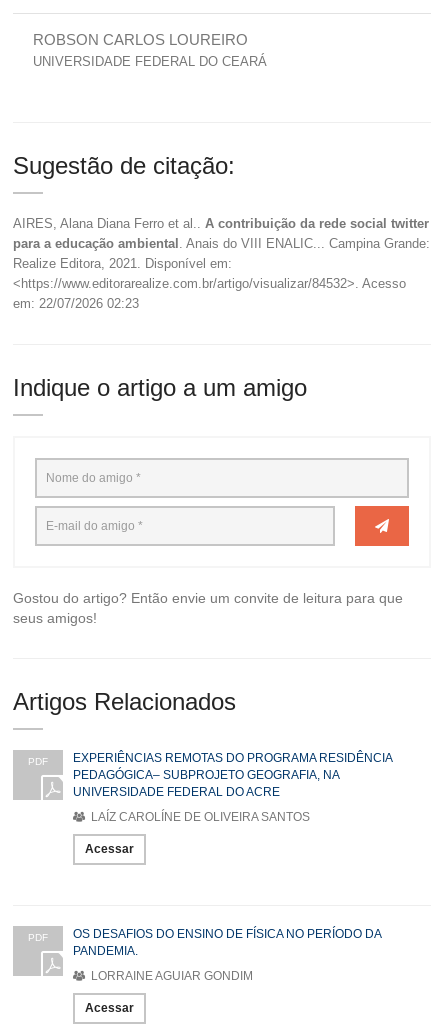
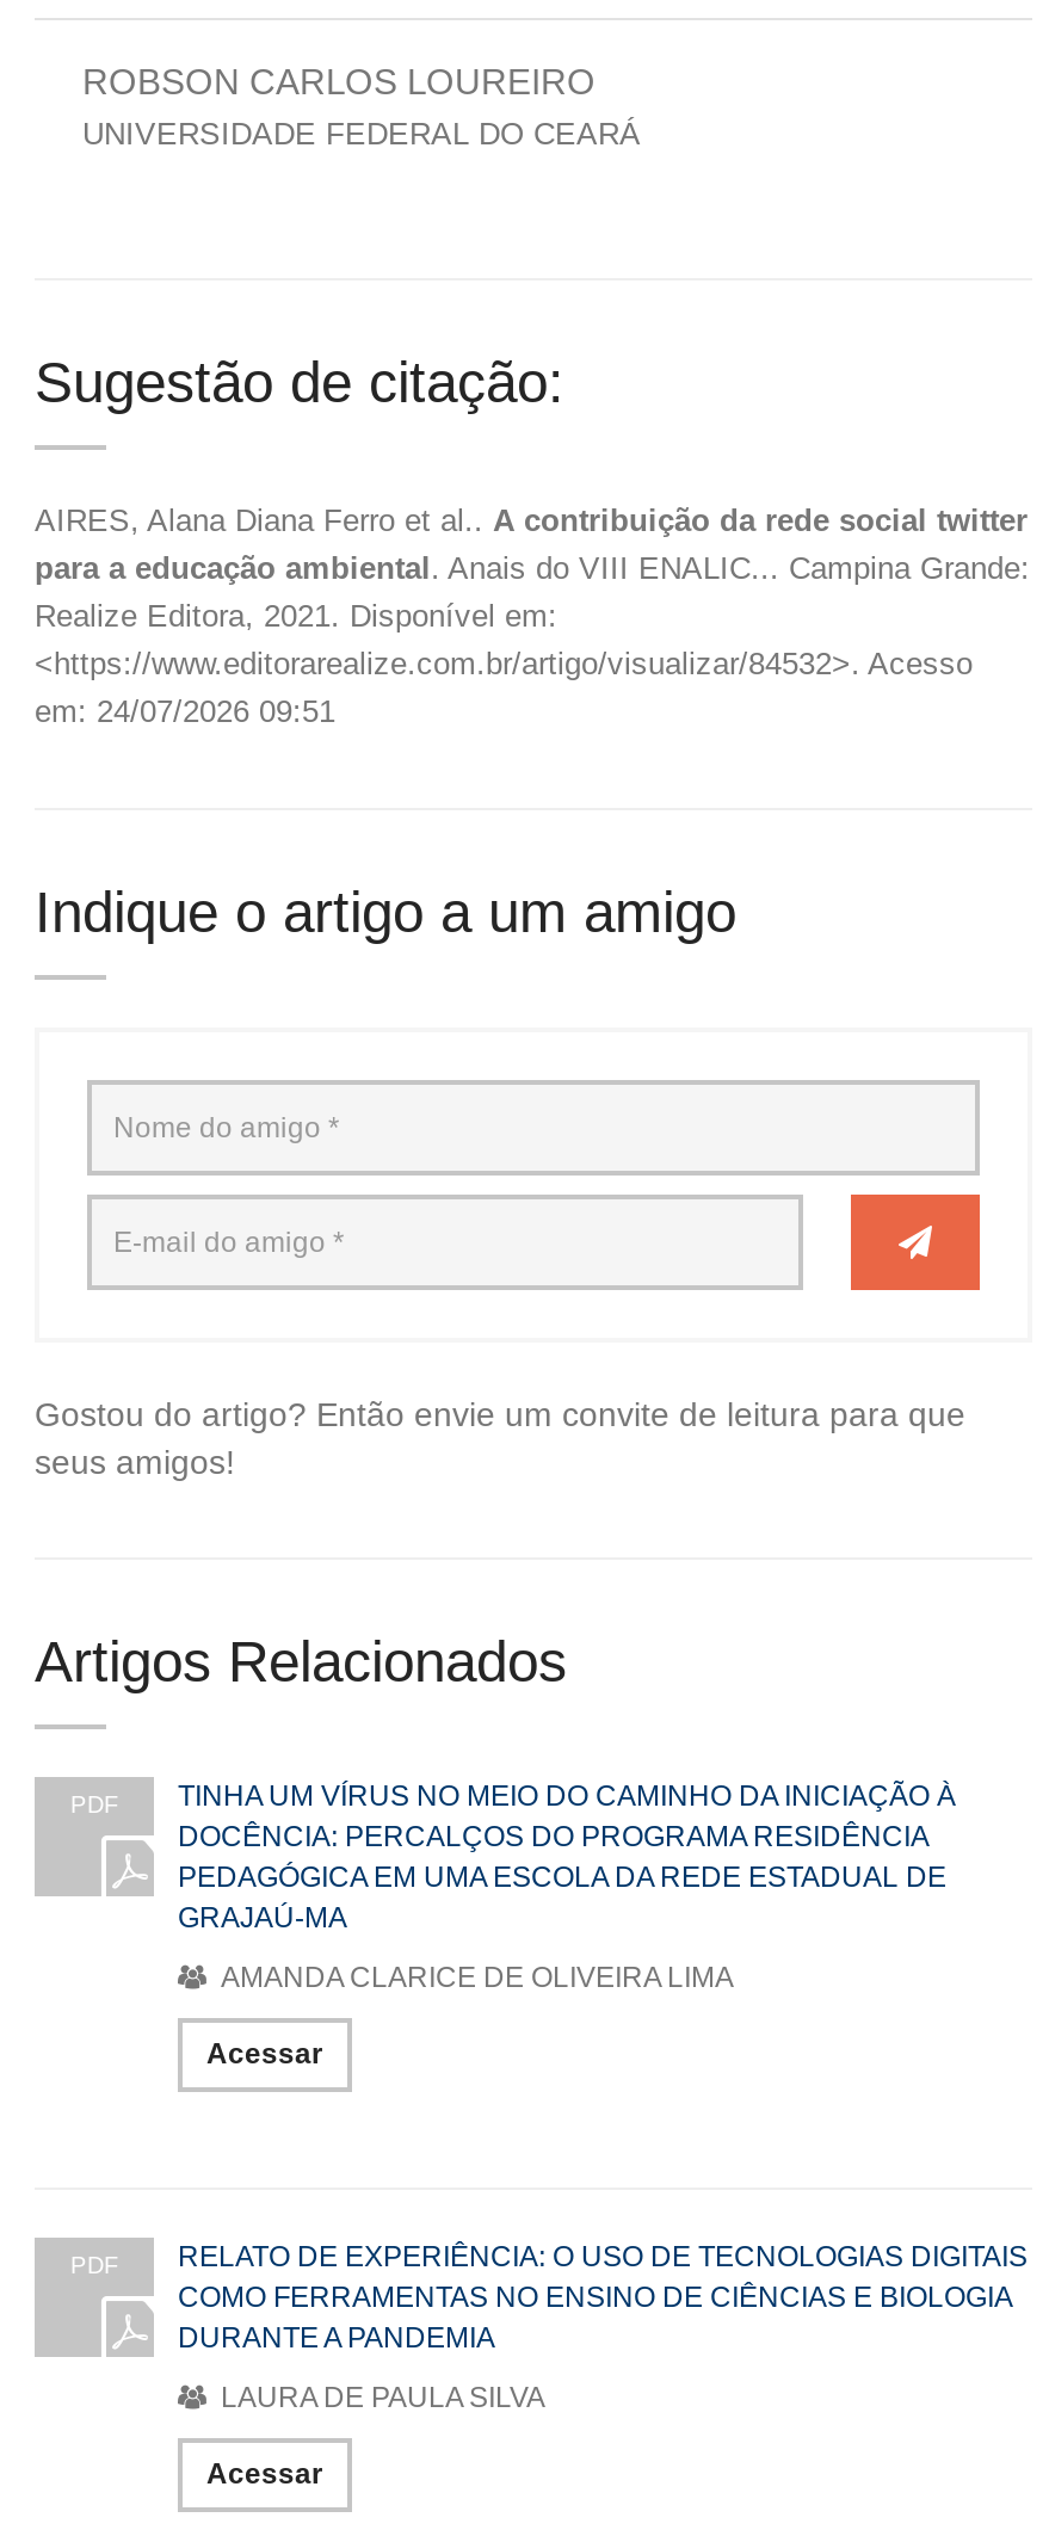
[13,296,139,311] em: 22/07/2026 02:23 -> [35,693,335,728] em: 24/07/2026 09:51
[73,751,392,799] EXPERIÊNCIAS REMOTAS DO PROGRAMA RESIDÊNCIA | PEDAGÓGICA– SUBPROJETO GEOGRAFIA, NA | UNIVERSIDADE FEDERAL DO ACRE -> [178,1779,956,1934] TINHA UM VÍRUS NO MEIO DO CAMINHO DA INICIAÇÃO À | DOCÊNCIA: PERCALÇOS DO PROGRAMA RESIDÊNCIA | PEDAGÓGICA EM UMA ESCOLA DA REDE ESTADUAL DE | GRAJAÚ-MA
[88,810,310,824] LAÍZ CAROLÍNE DE OLIVEIRA SANTOS -> [214,1960,734,1993] AMANDA CLARICE DE OLIVEIRA LIMA
[73,927,381,958] OS DESAFIOS DO ENSINO DE FÍSICA NO PERÍODO DA | PANDEMIA. -> [178,2239,1028,2354] RELATO DE EXPERIÊNCIA: O USO DE TECNOLOGIAS DIGITAIS | COMO FERRAMENTAS NO ENSINO DE CIÊNCIAS E BIOLOGIA | DURANTE A PANDEMIA
[88,969,253,983] LORRAINE AGUIAR GONDIM -> [214,2380,545,2414] LAURA DE PAULA SILVA

